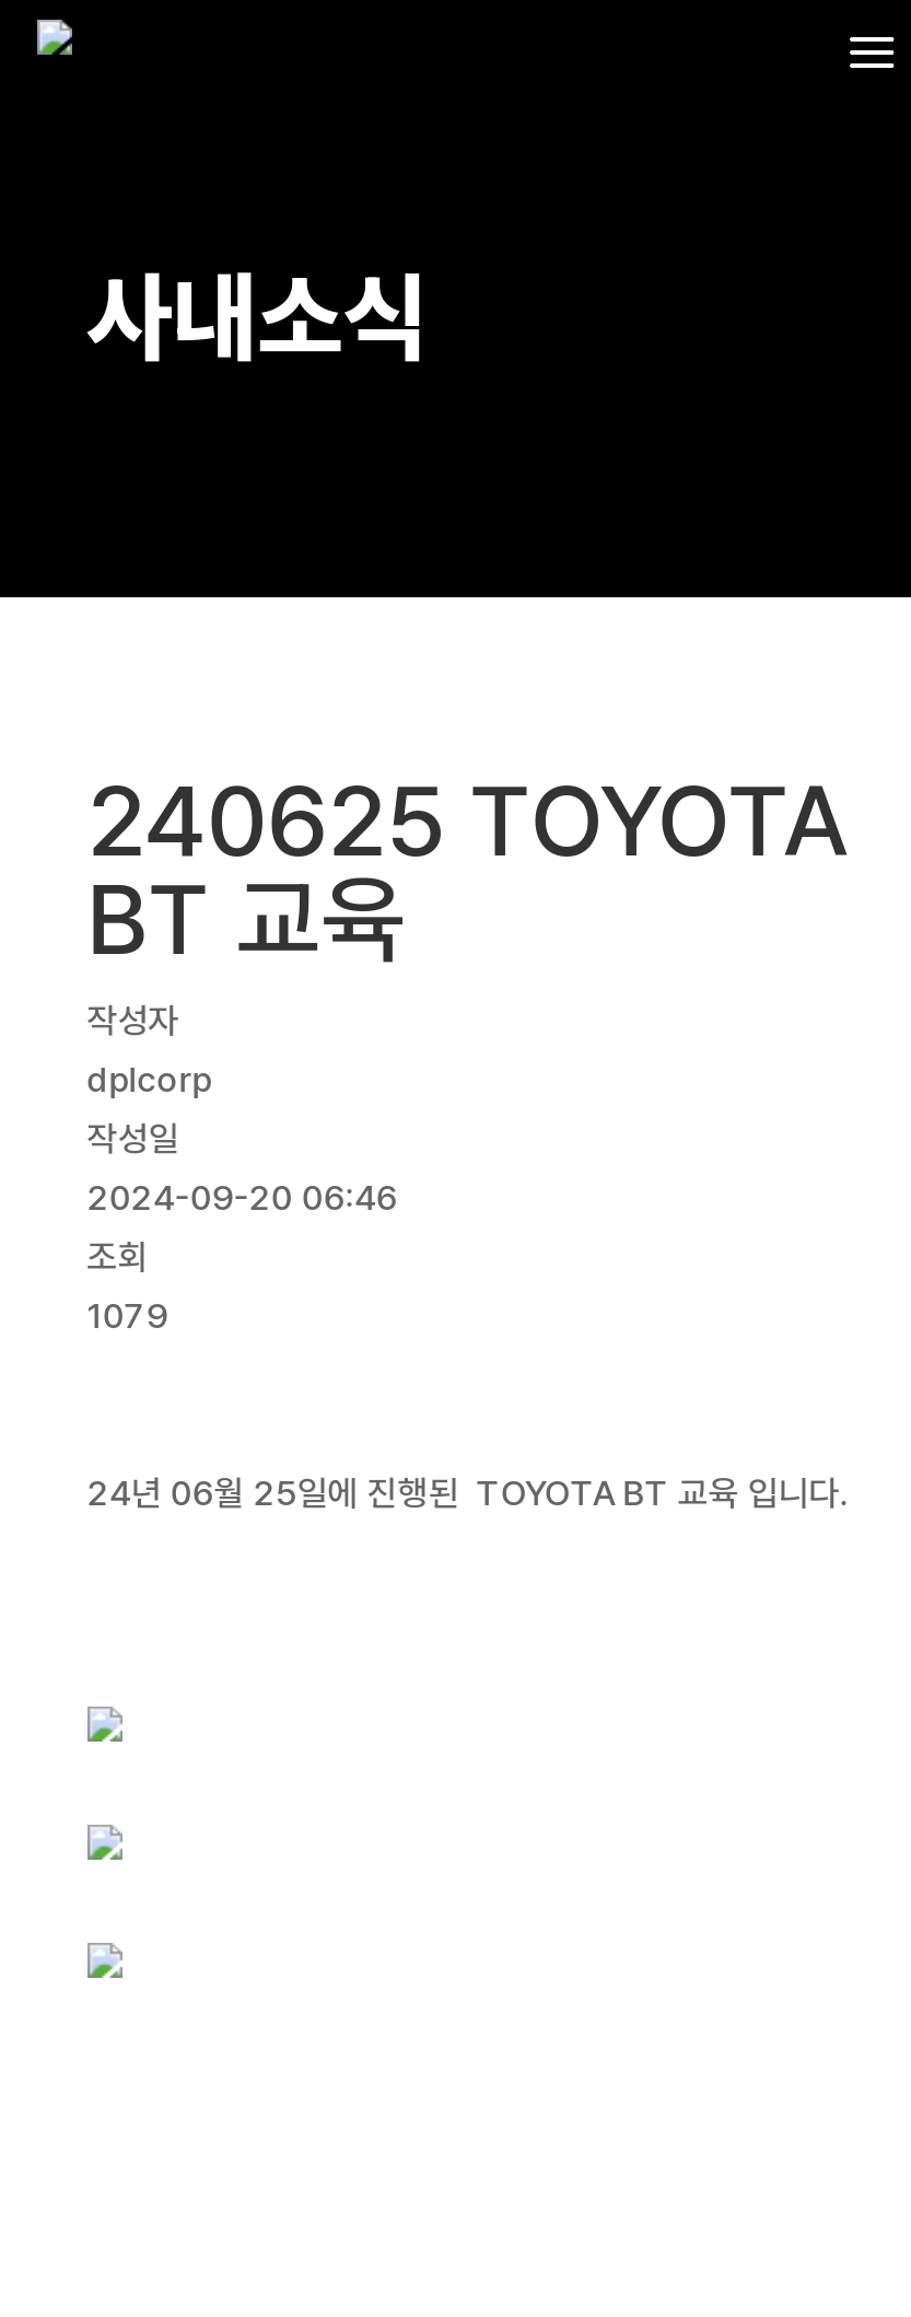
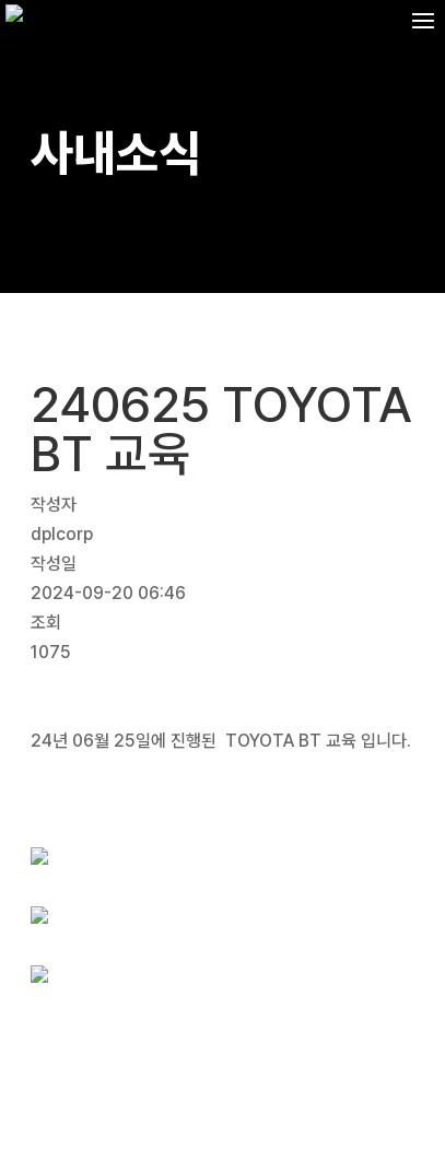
[87,1295,168,1337] 1079 -> [30,642,71,663] 1075

